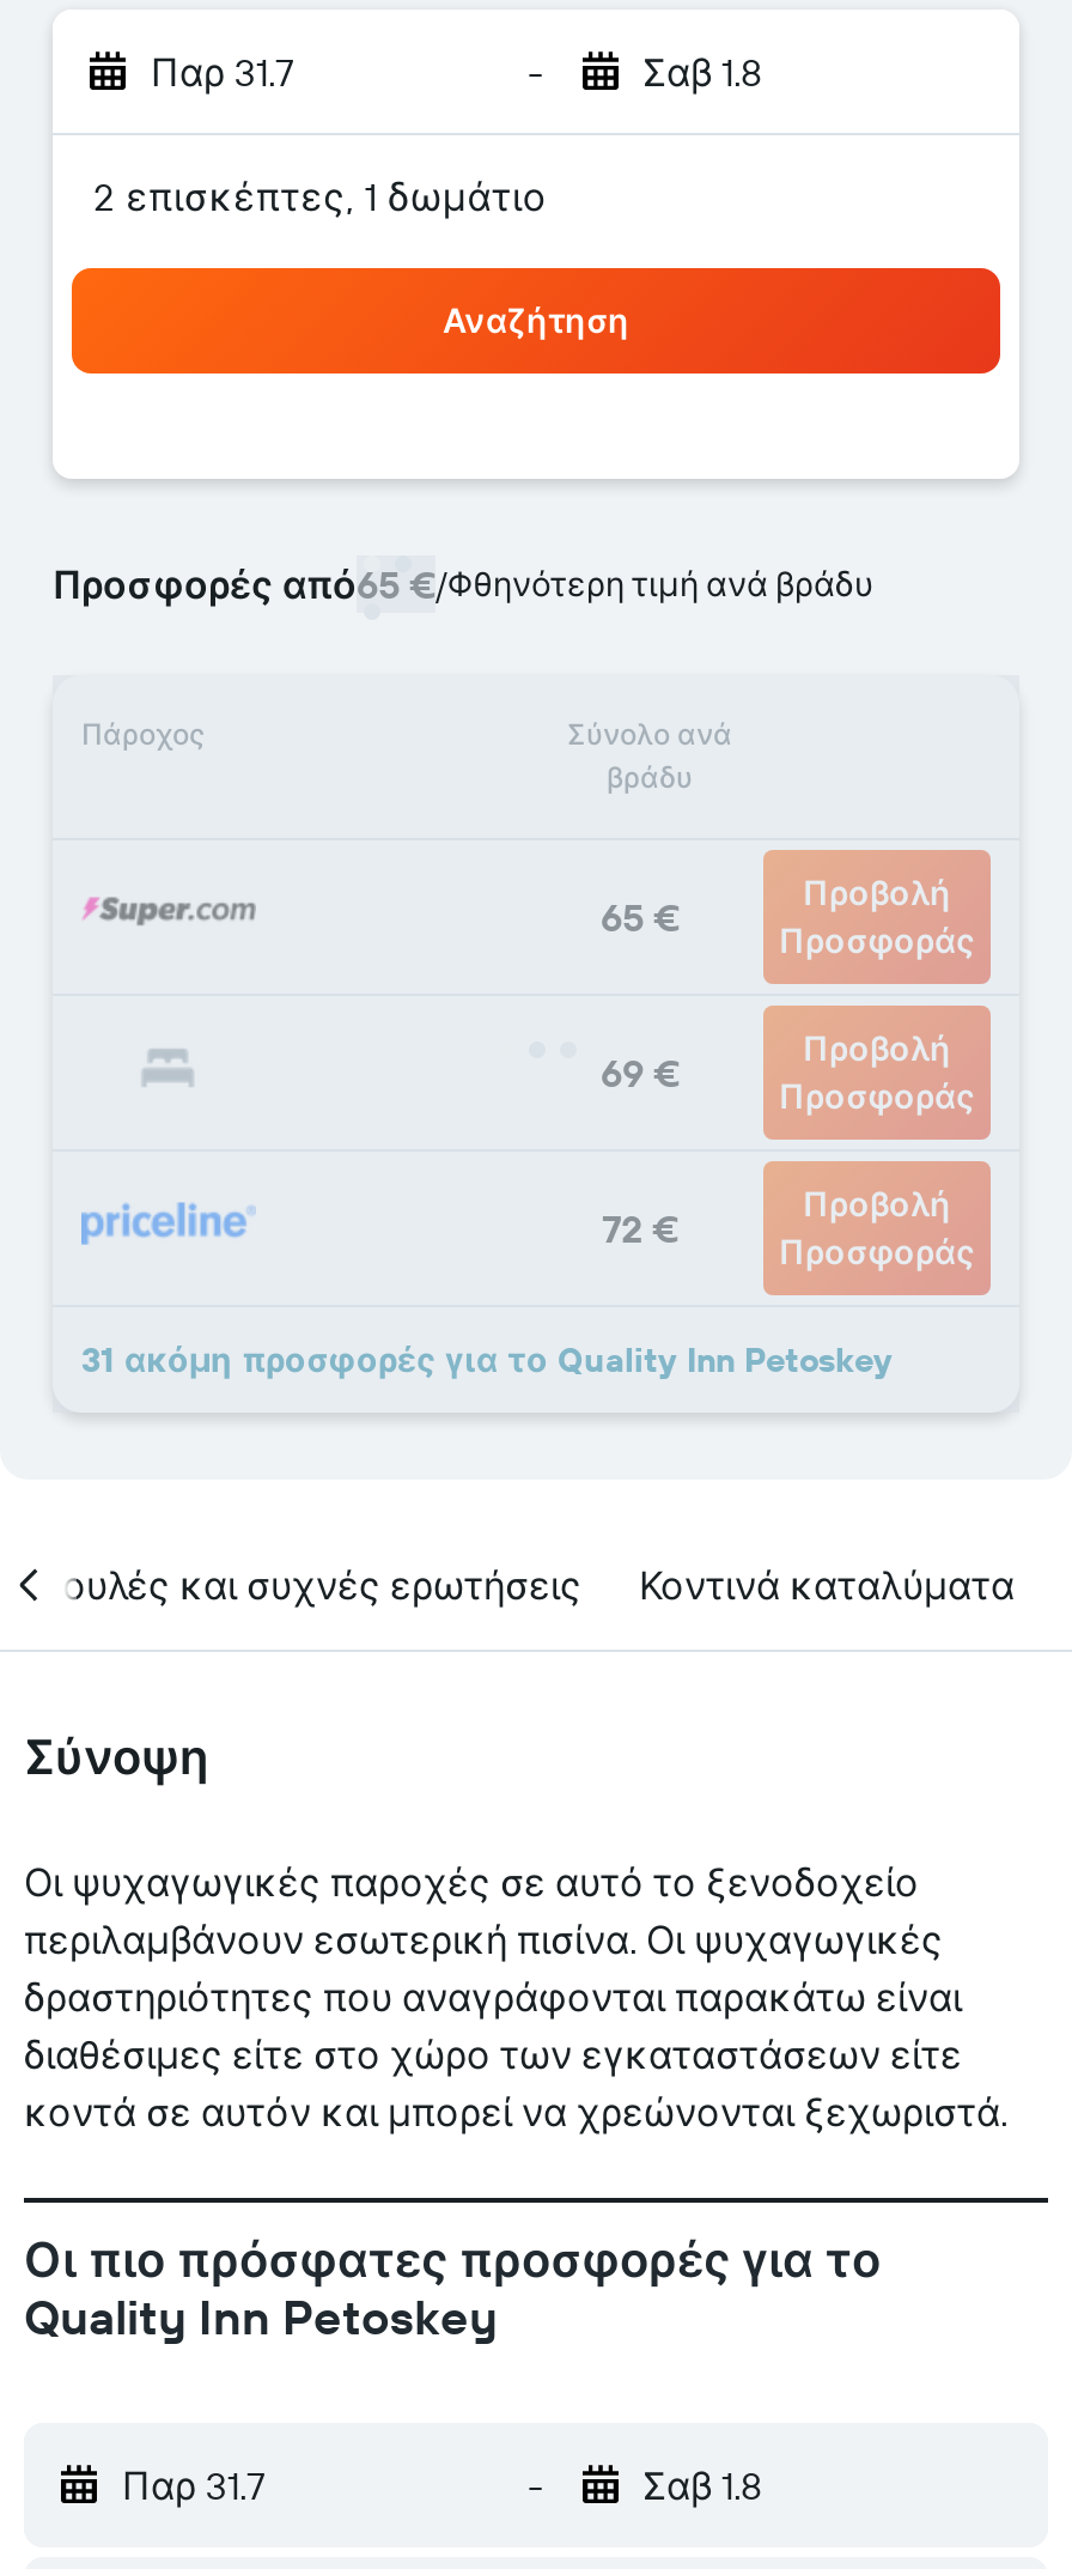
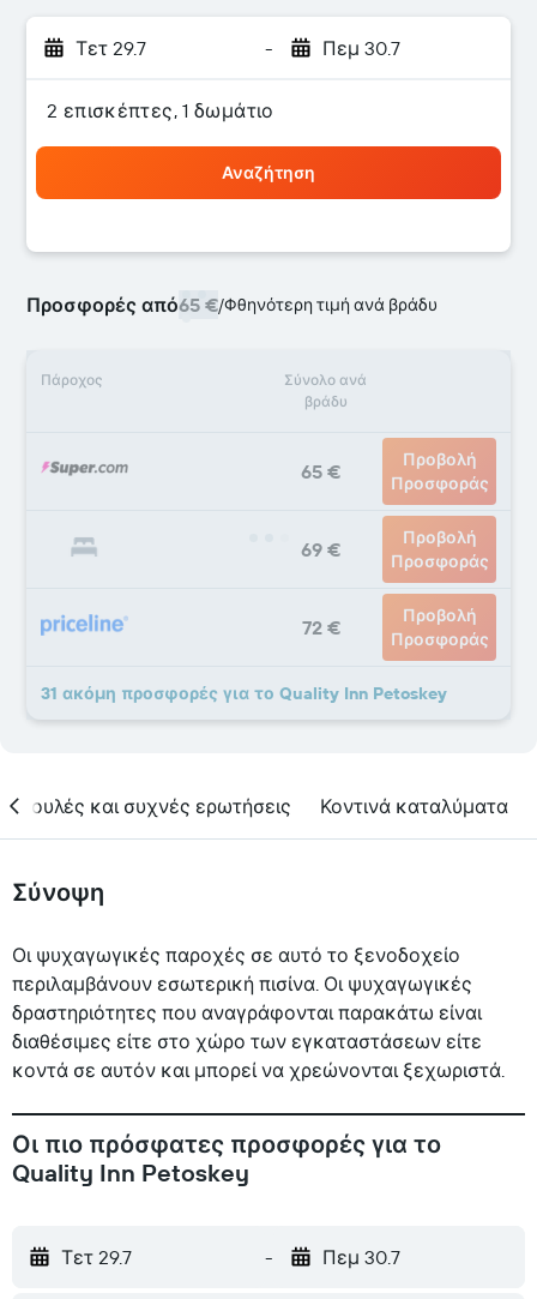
[151,48,294,96] Παρ 31.7 -> [76,36,146,60] Τετ 29.7
[642,48,762,96] Σαβ 1.8 -> [322,36,400,60] Πεμ 30.7
[122,2461,266,2509] Παρ 31.7 -> [61,1245,132,1269] Τετ 29.7
[642,2461,762,2509] Σαβ 1.8 -> [322,1245,400,1269] Πεμ 30.7

